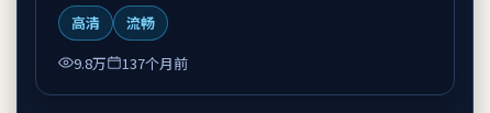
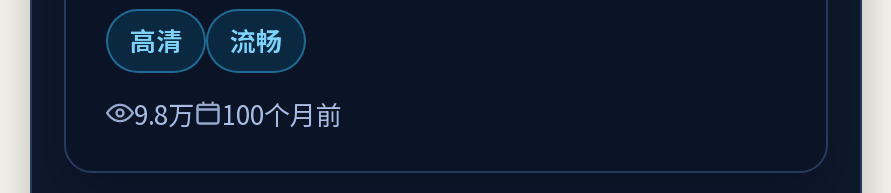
[74,52,188,73] 9.8万 137个月前 -> [134,94,342,132] 9.8万 100个月前

